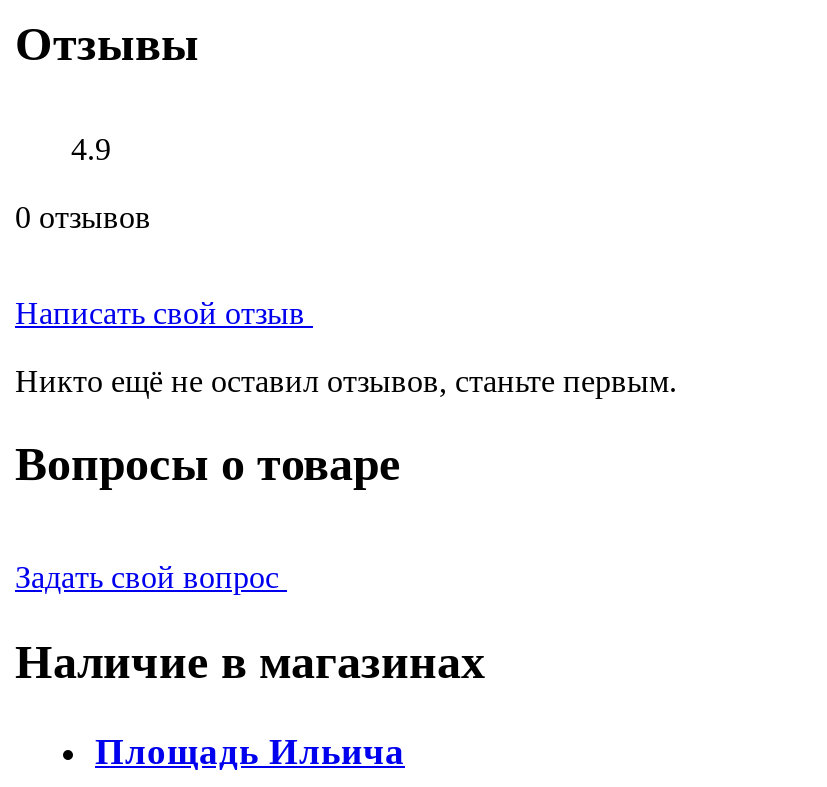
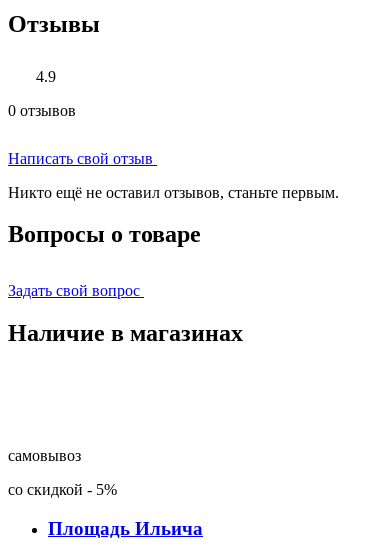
none -> [8,447,117,498] самовывоз | со скидкой - 5%

